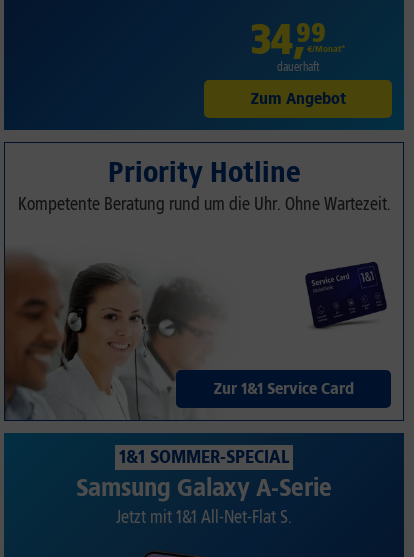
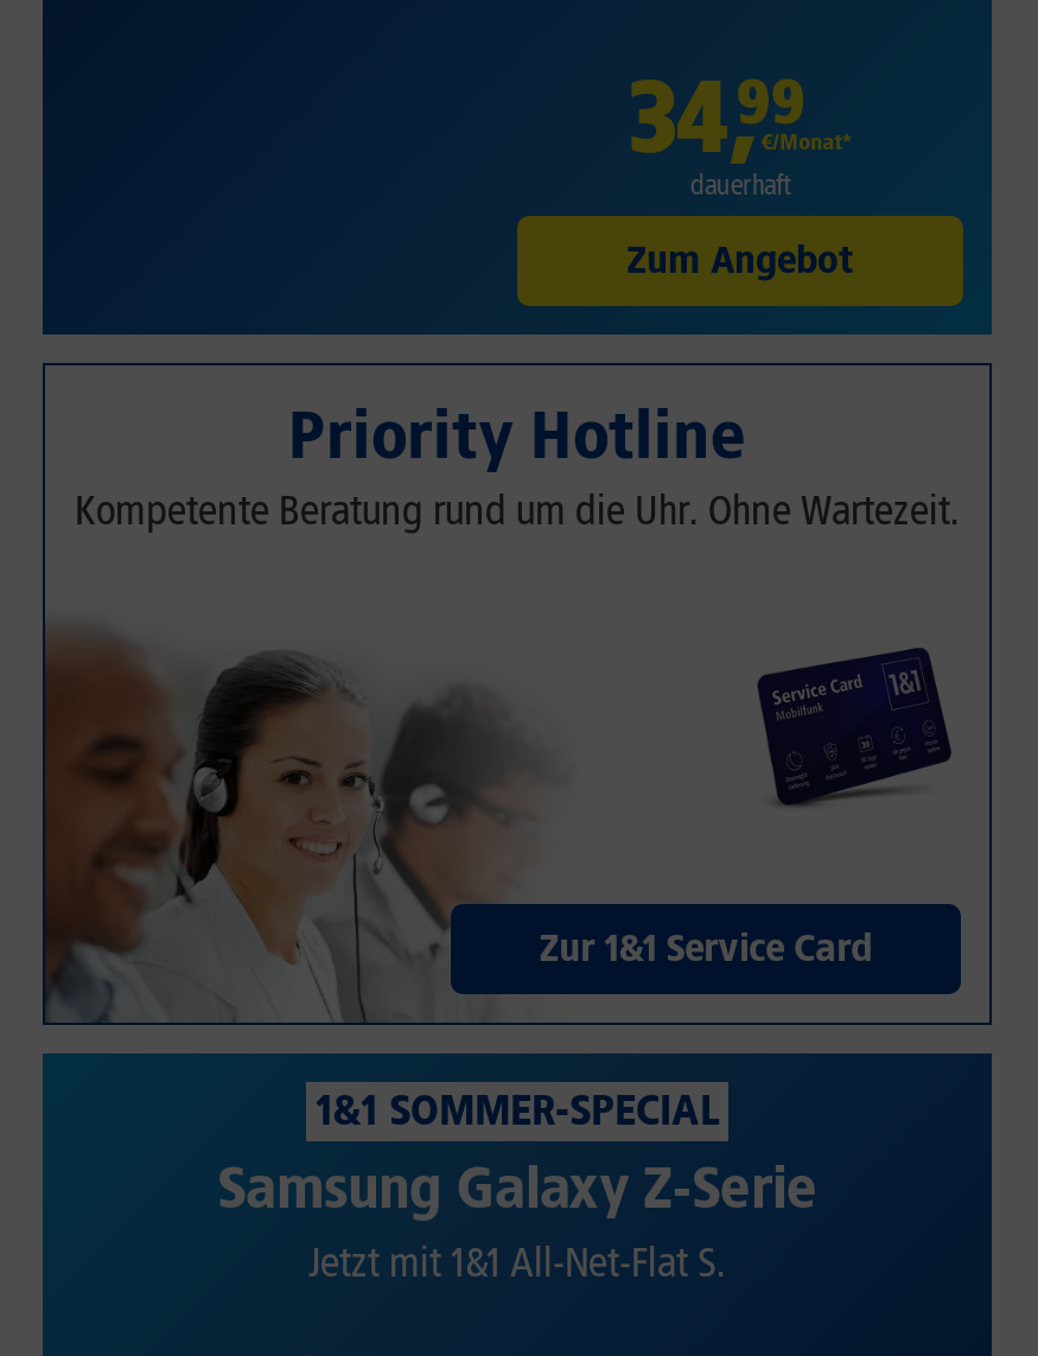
[76,473,332,502] Samsung Galaxy A-Serie -> [217,1153,817,1221] Samsung Galaxy Z-Serie

